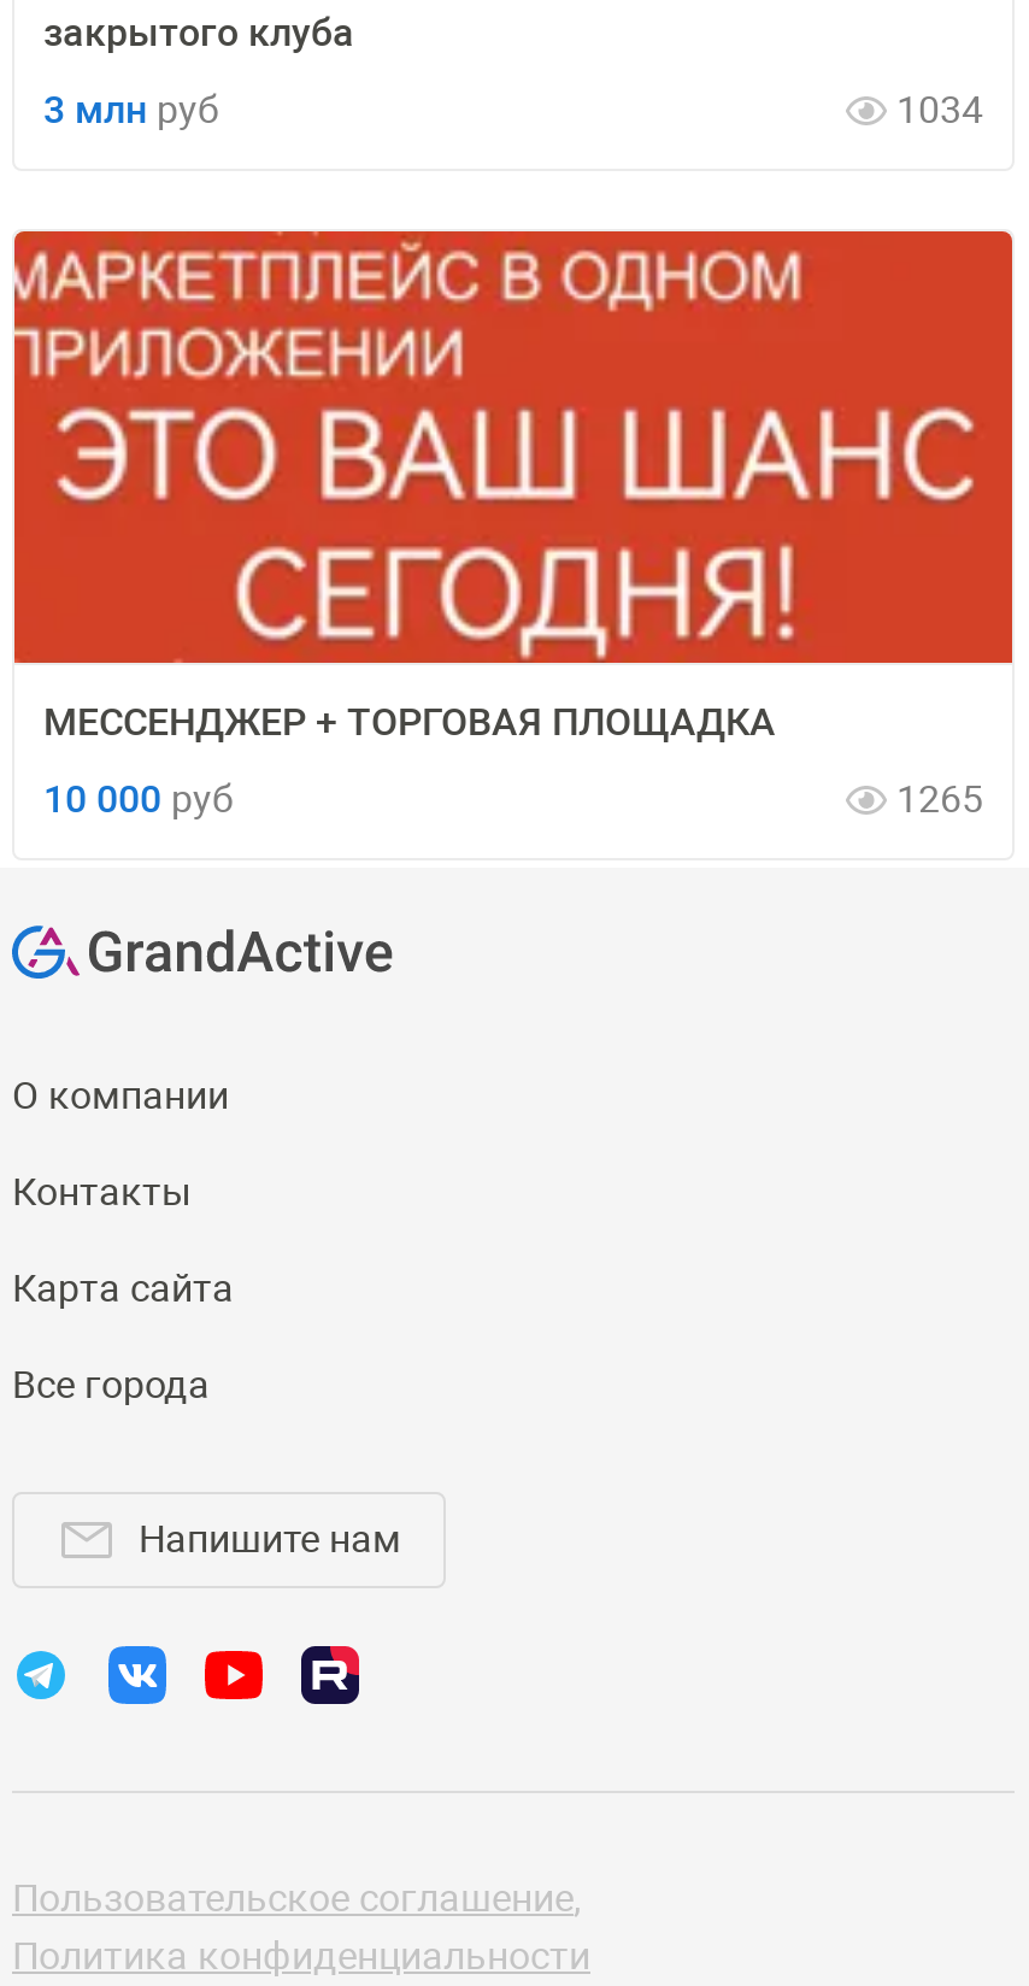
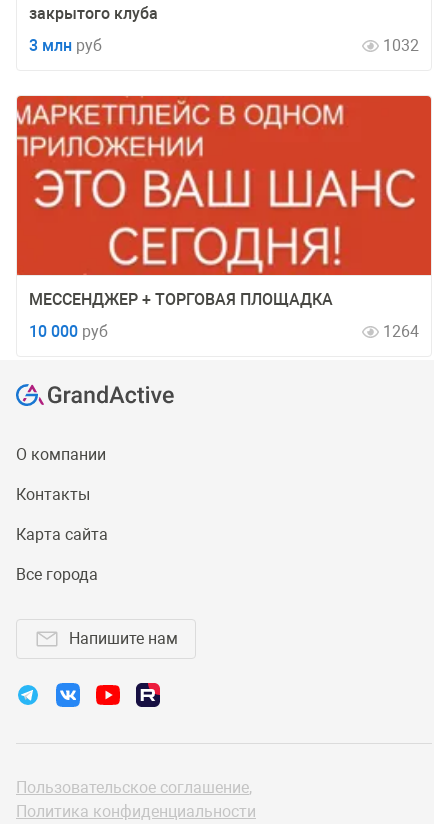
[896,87,983,133] 1034 -> [383,36,419,55] 1032
[896,776,983,822] 1265 -> [383,322,419,341] 1264

